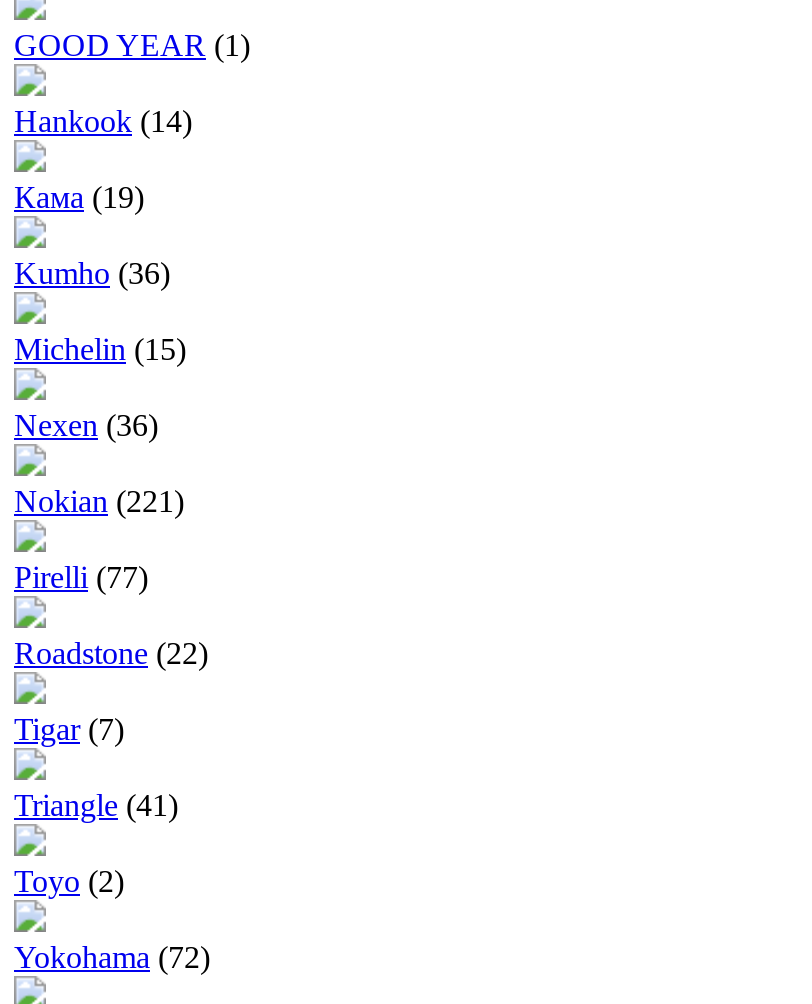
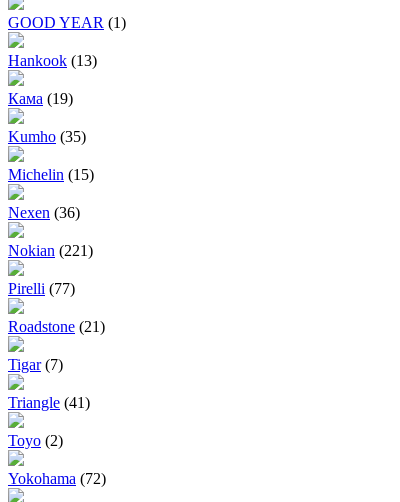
[14,105,192,139] Hankook (14) -> [8,52,97,69] Hankook (13)
[14,257,170,291] Kumho (36) -> [8,128,86,145] Kumho (35)
[14,637,208,671] Roadstone (22) -> [8,318,105,335] Roadstone (21)

